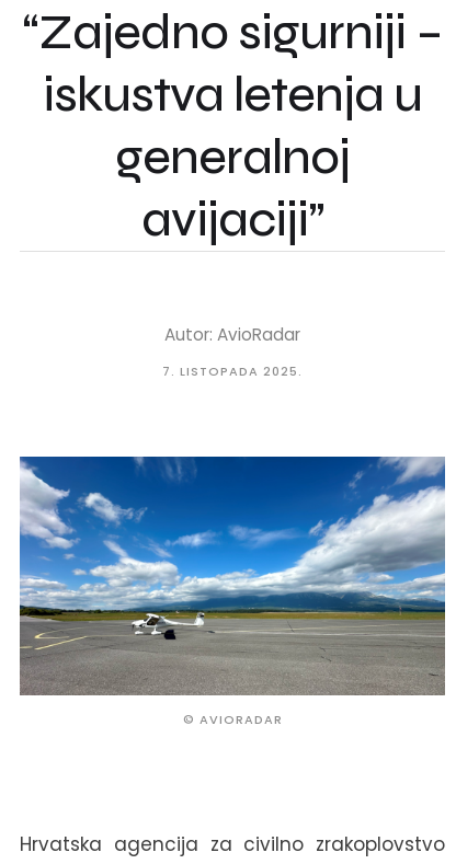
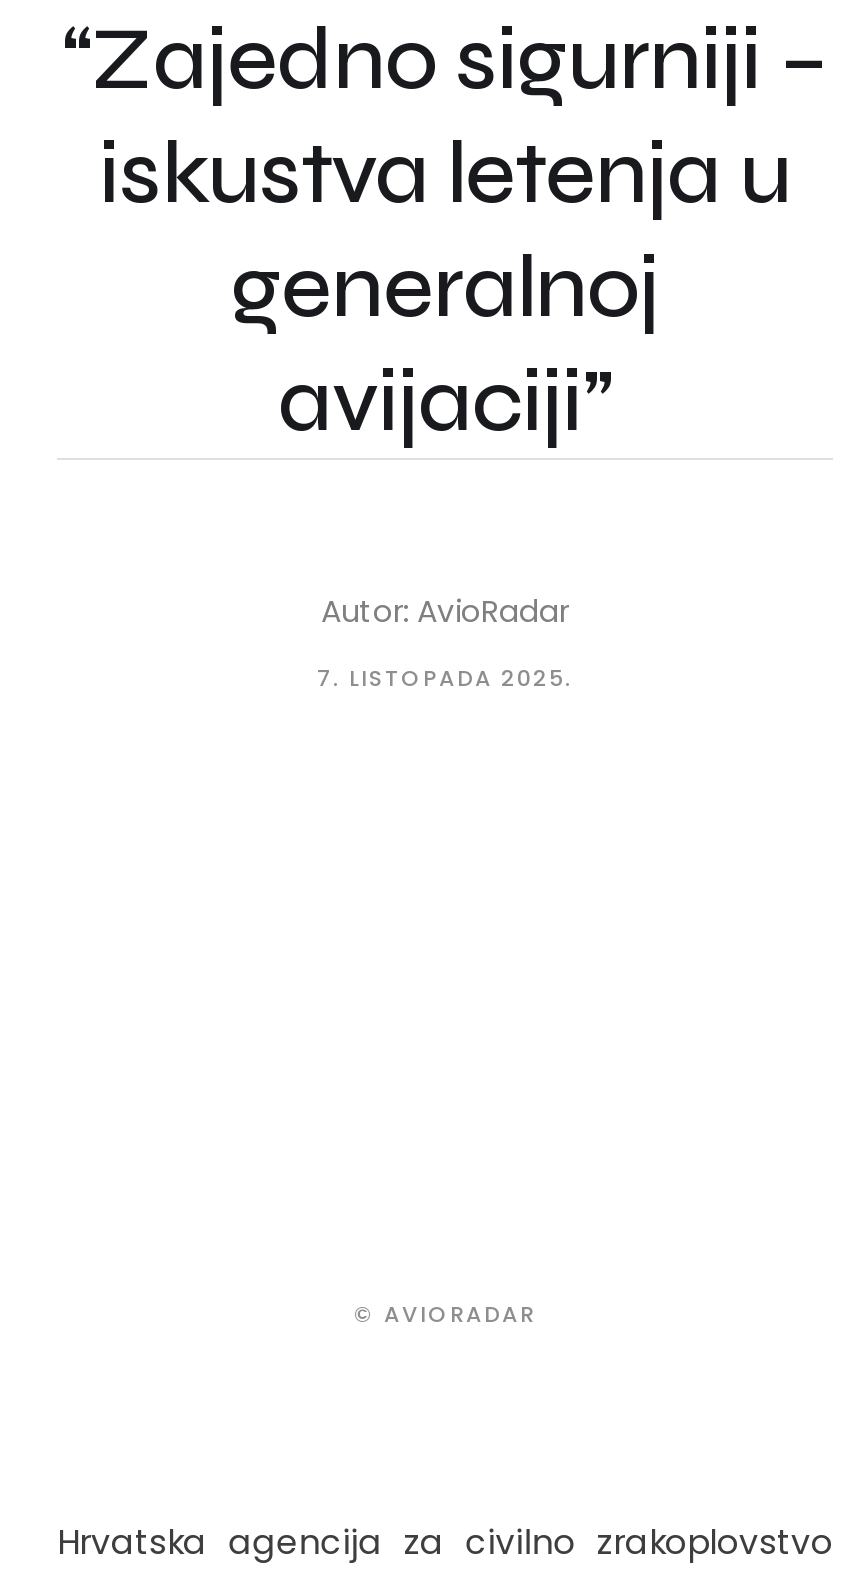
[19,456,446,696] [image] -> none

